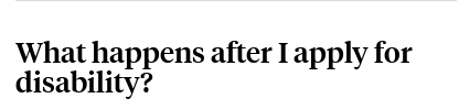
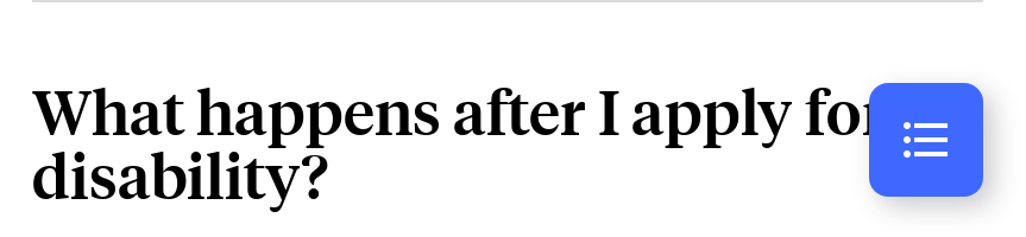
none -> [867,81,993,206] [image]

